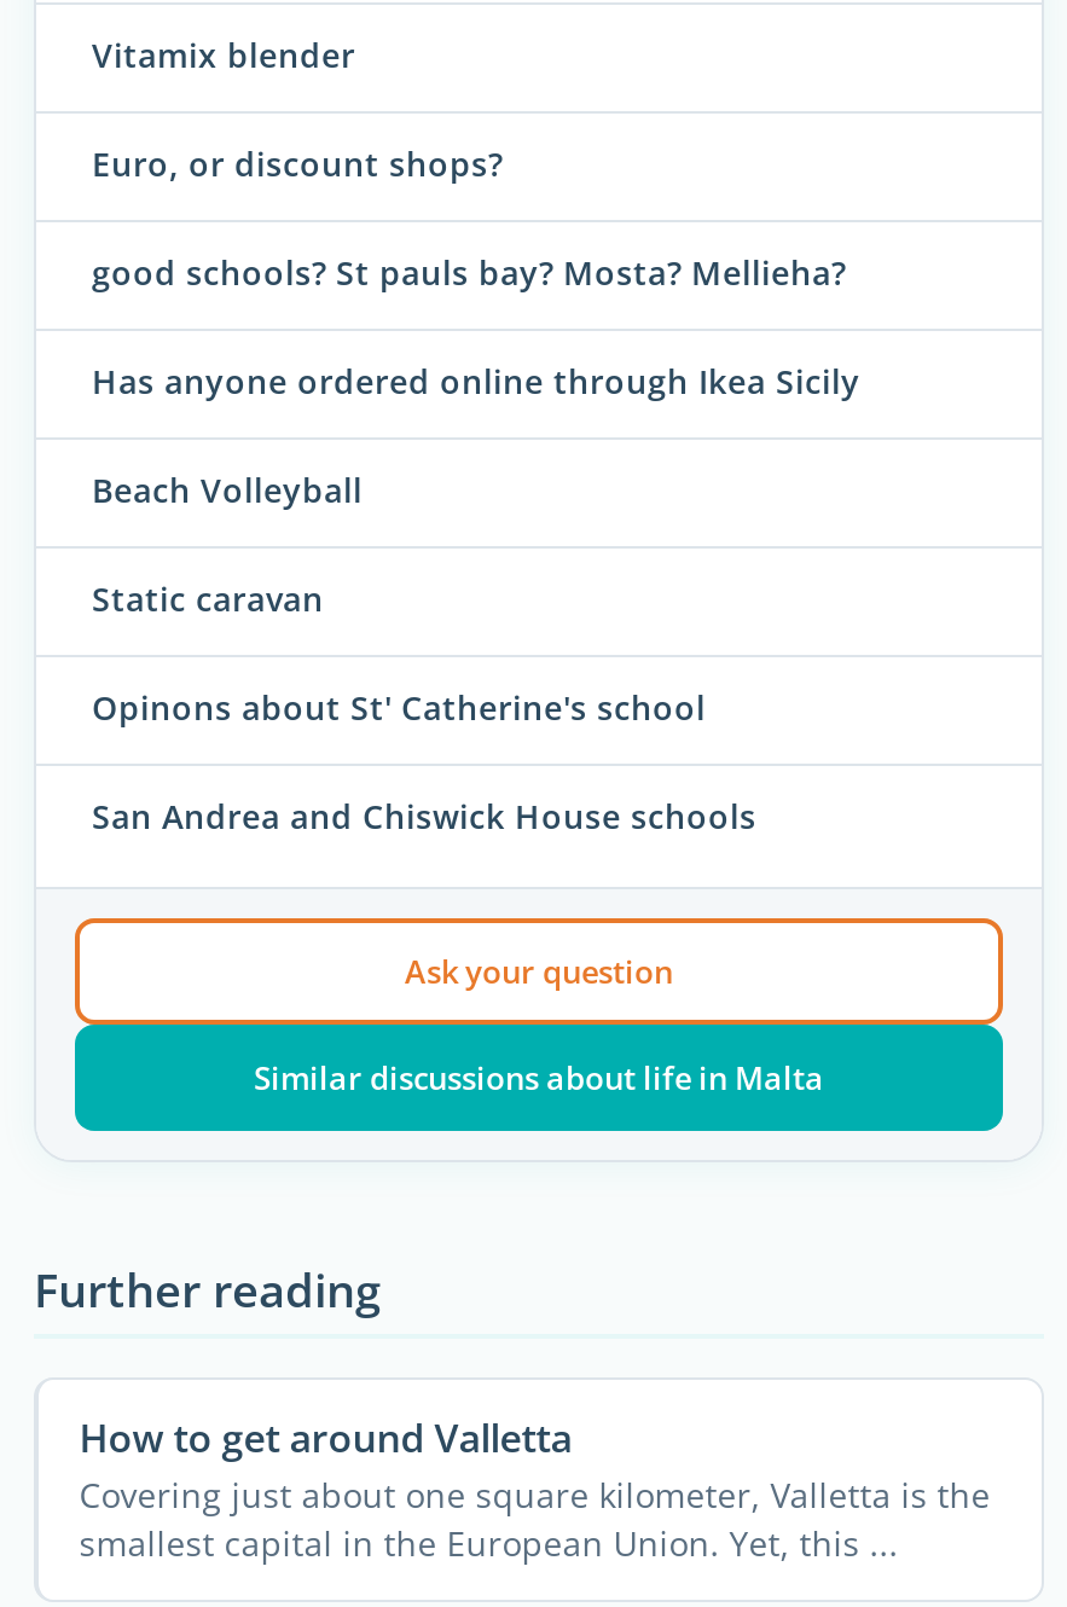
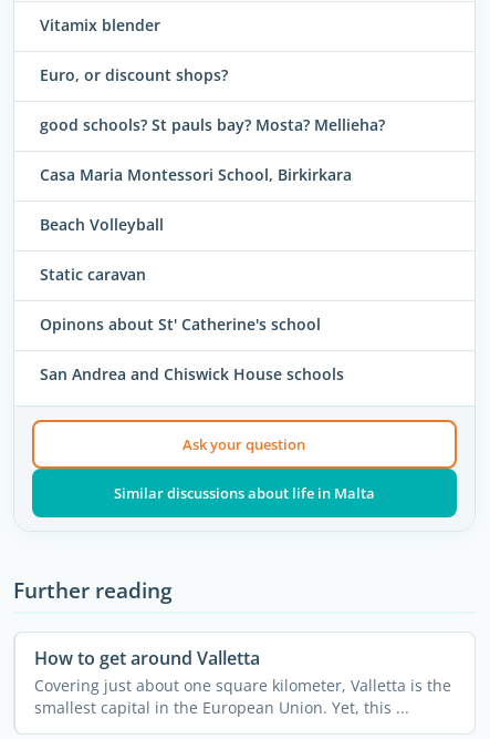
[92,358,860,404] Has anyone ordered online through Ikea Sicily -> [40,164,352,185] Casa Maria Montessori School, Birkirkara

